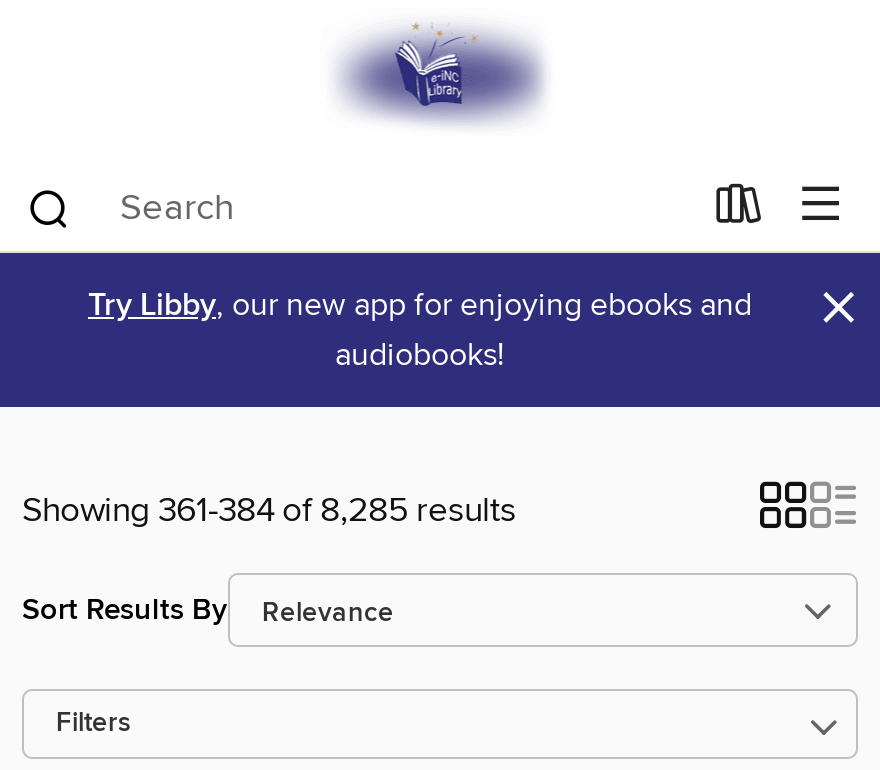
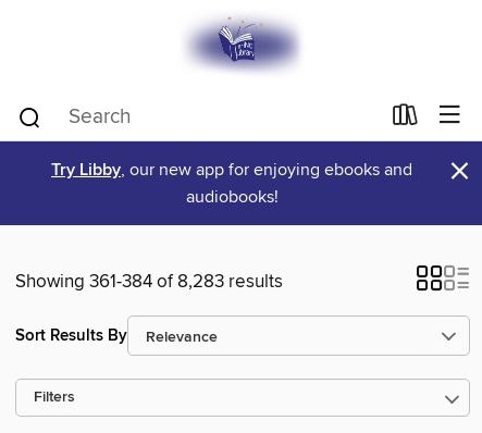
[22,489,516,533] Showing 361-384 of 8,285 results -> [15,270,283,294] Showing 361-384 of 8,283 results

